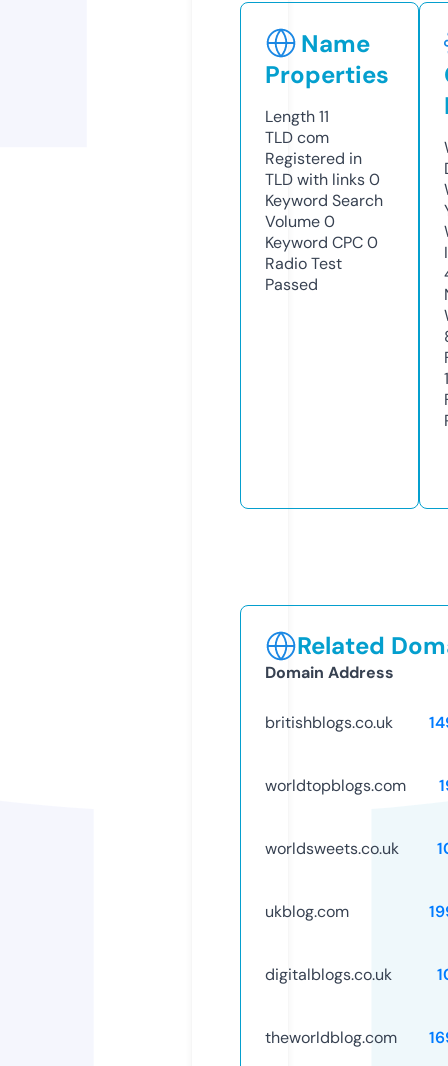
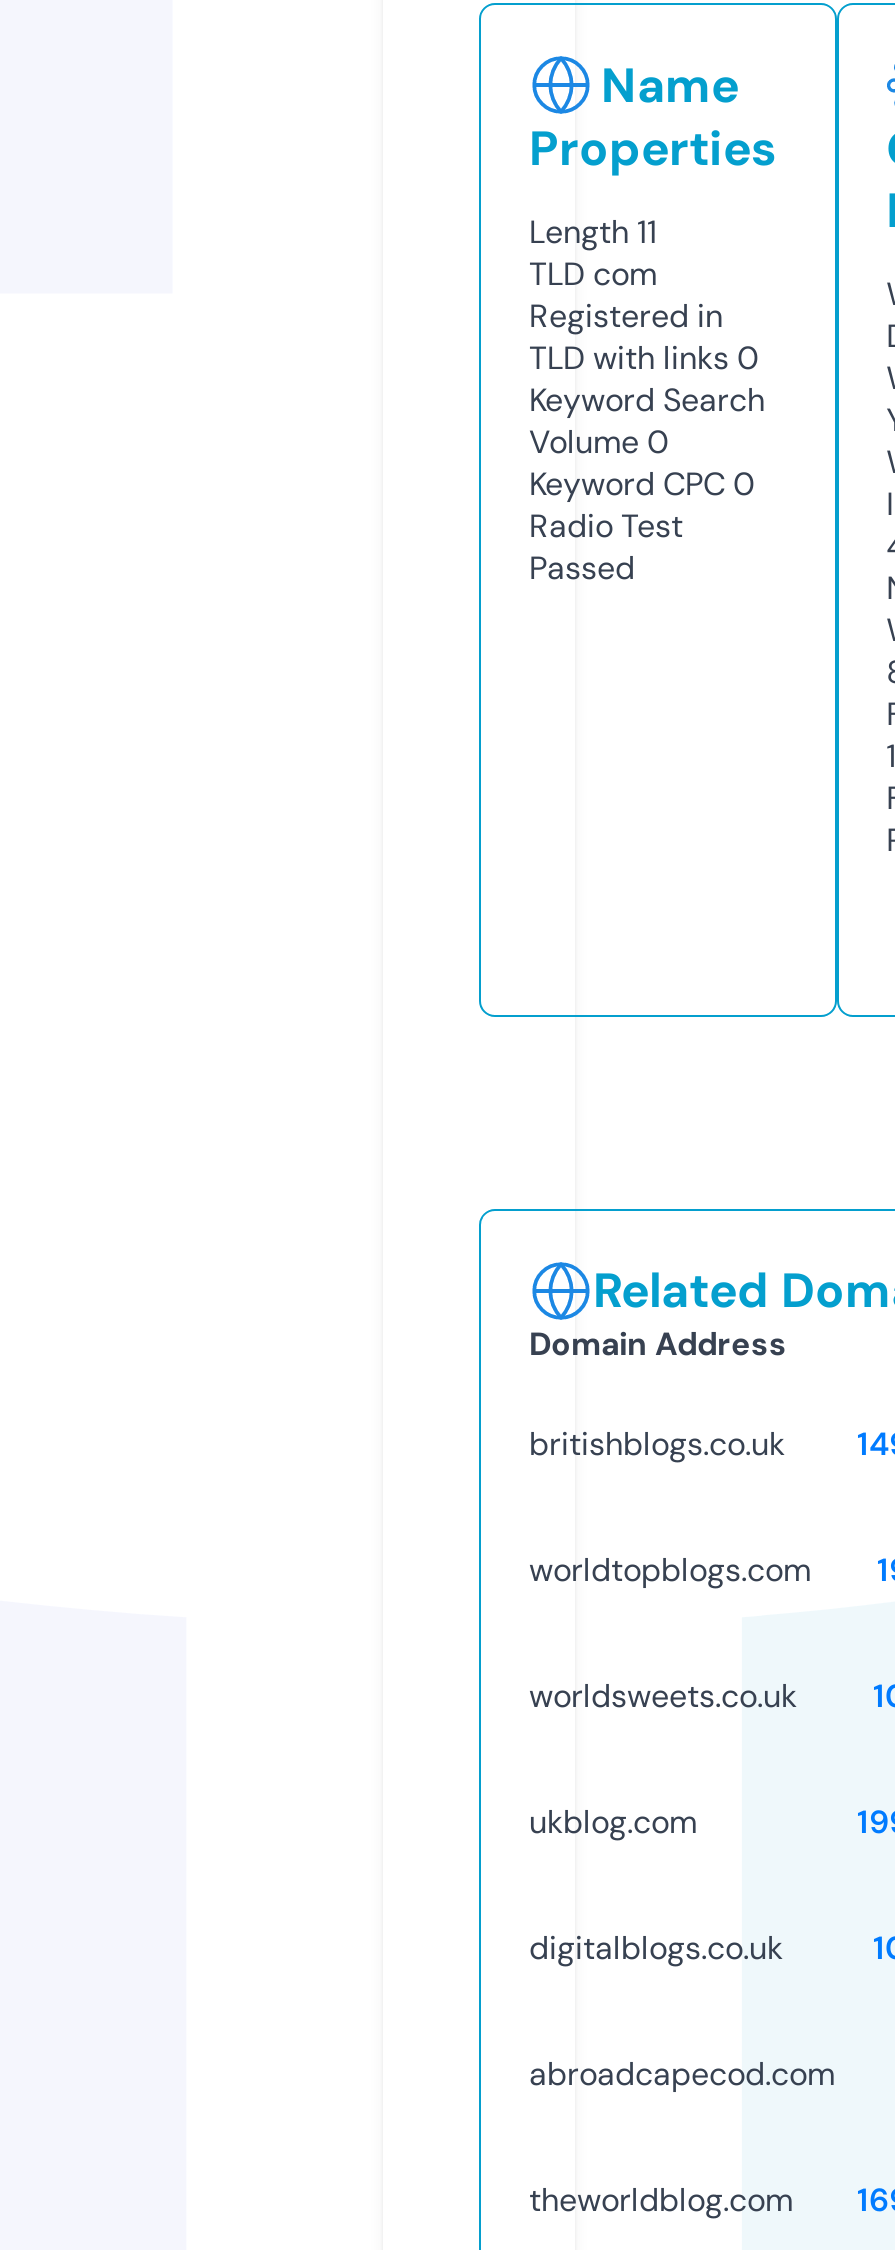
none -> [529,2053,835,2095] abroadcapecod.com

